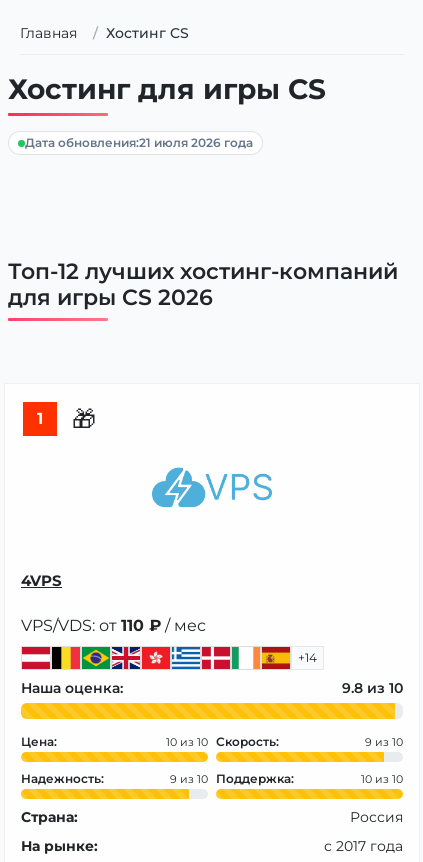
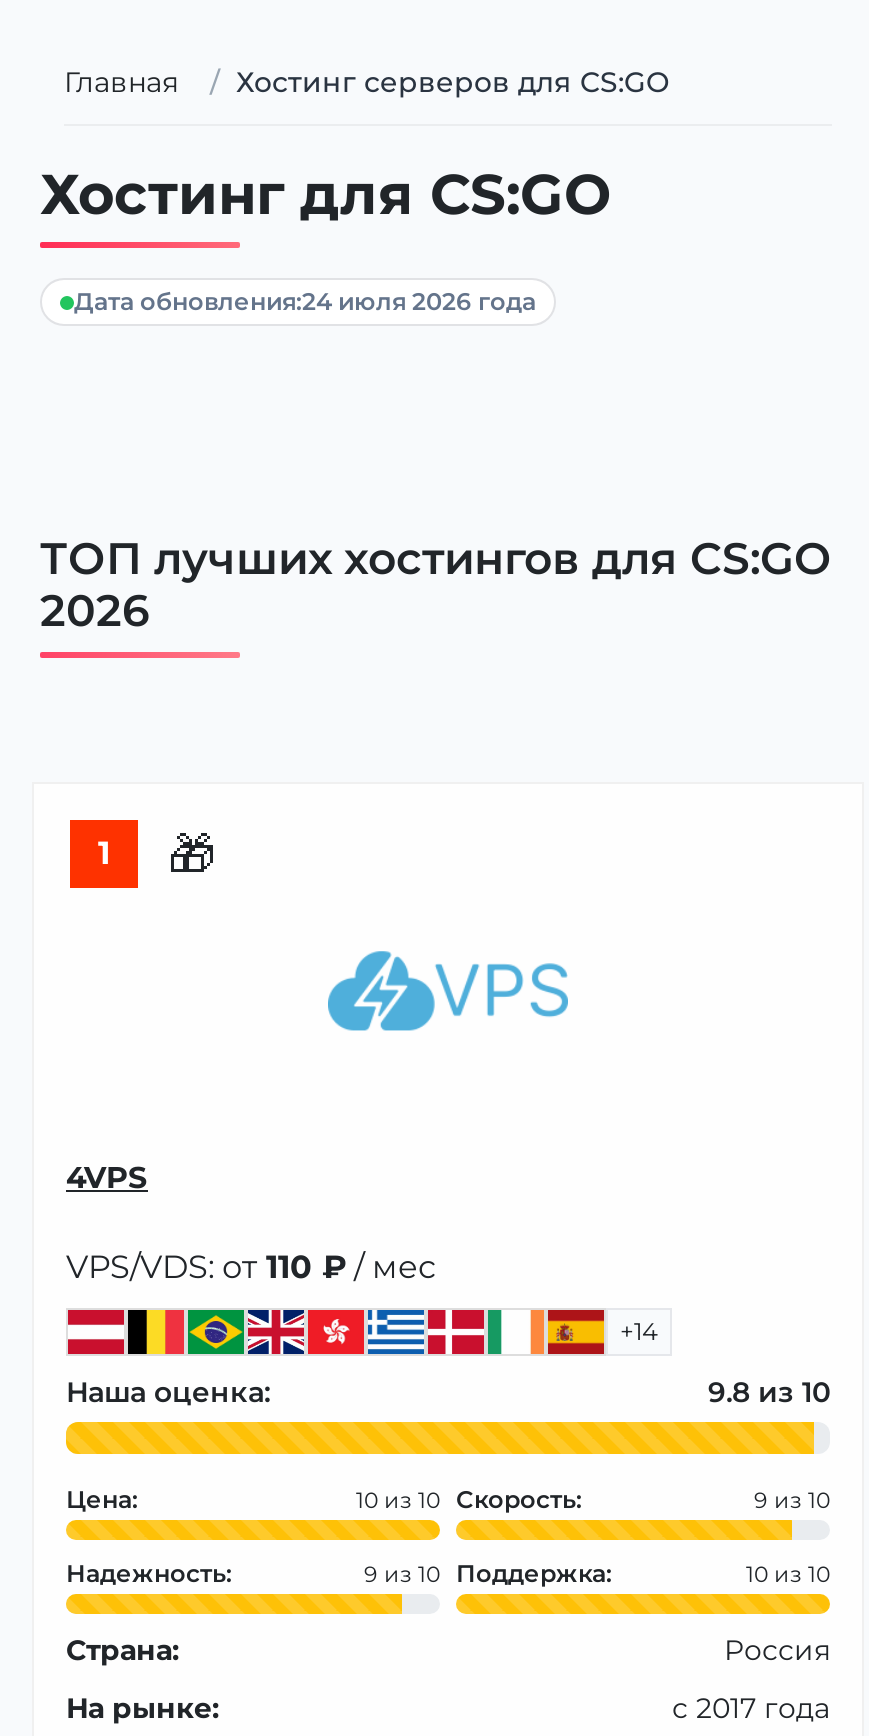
[8,24,326,150] Хостинг CS | Хостинг для игры CS | Дата обновления:21 июля 2026 года -> [40,64,670,316] Хостинг серверов для CS:GO | Хостинг для CS:GO | Дата обновления:24 июля 2026 года
[8,258,398,311] Топ-12 лучших хостинг-компаний | для игры CS 2026 -> [40,532,832,638] ТОП лучших хостингов для CS:GO | 2026

